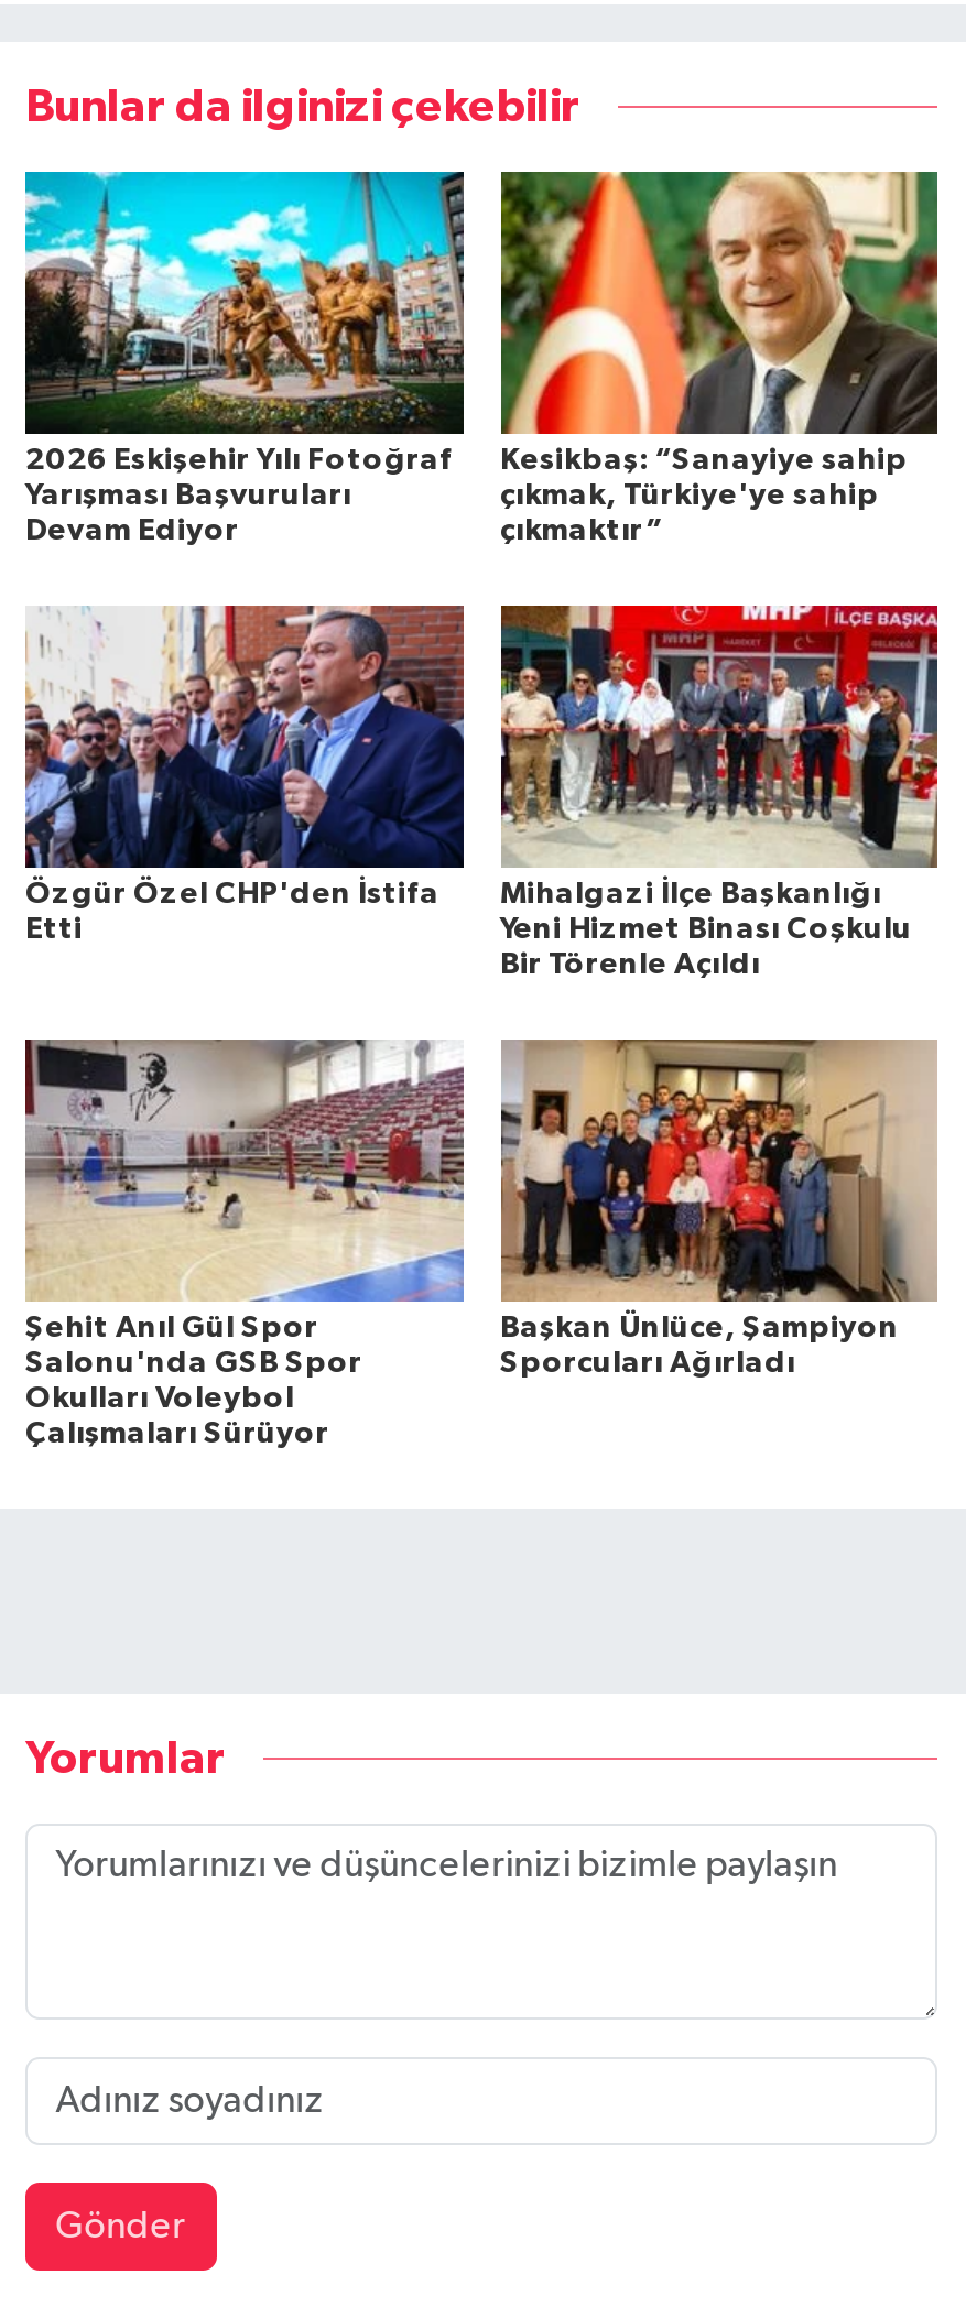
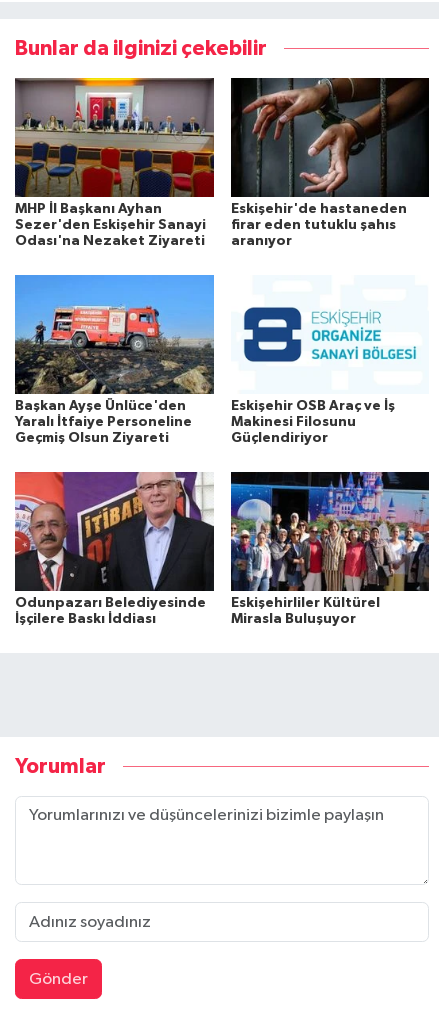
[23,170,464,547] [image] | 2026 Eskişehir Yılı Fotoğraf | Yarışması Başvuruları | Devam Ediyor -> [14,77,214,248] [image] | MHP İl Başkanı Ayhan | Sezer'den Eskişehir Sanayi | Odası'na Nezaket Ziyareti
[499,170,940,547] [image] | Kesikbaş: “Sanayiye sahip | çıkmak, Türkiye'ye sahip | çıkmaktır” -> [230,77,430,248] [image] | Eskişehir'de hastaneden | firar eden tutuklu şahıs | aranıyor
[499,603,940,981] [image] | Mihalgazi İlçe Başkanlığı | Yeni Hizmet Binası Coşkulu | Bir Törenle Açıldı -> [230,275,429,445] [image] | Eskişehir OSB Araç ve İş | Makinesi Filosunu | Güçlendiriyor
[23,634,466,945] [image] | Özgür Özel CHP'den İstifa | Etti -> [14,274,215,445] [image] | Başkan Ayşe Ünlüce'den | Yaralı İtfaiye Personeline | Geçmiş Olsun Ziyareti
[23,1040,466,1450] [image] | Şehit Anıl Gül Spor | Salonu'nda GSB Spor | Okulları Voleybol | Çalışmaları Sürüyor -> [15,471,215,626] [image] | Odunpazarı Belediyesinde | İşçilere Baskı İddiası
[499,1037,937,1379] [image] | Başkan Ünlüce, Şampiyon | Sporcuları Ağırladı -> [230,471,430,626] [image] | Eskişehirliler Kültürel | Mirasla Buluşuyor

